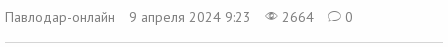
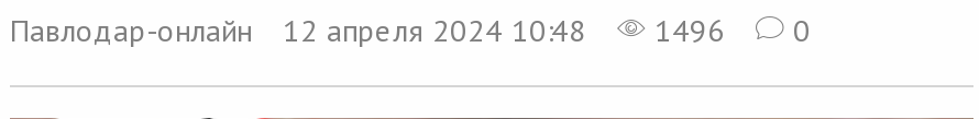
[129,7,251,25] 9 апреля 2024 9:23 -> [283,11,586,50] 12 апреля 2024 10:48
[278,7,314,25] 2664 -> [646,11,725,50] 1496

